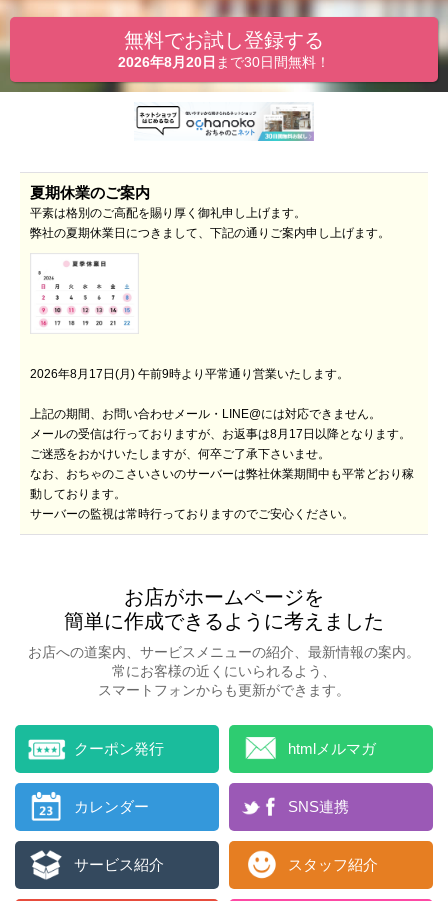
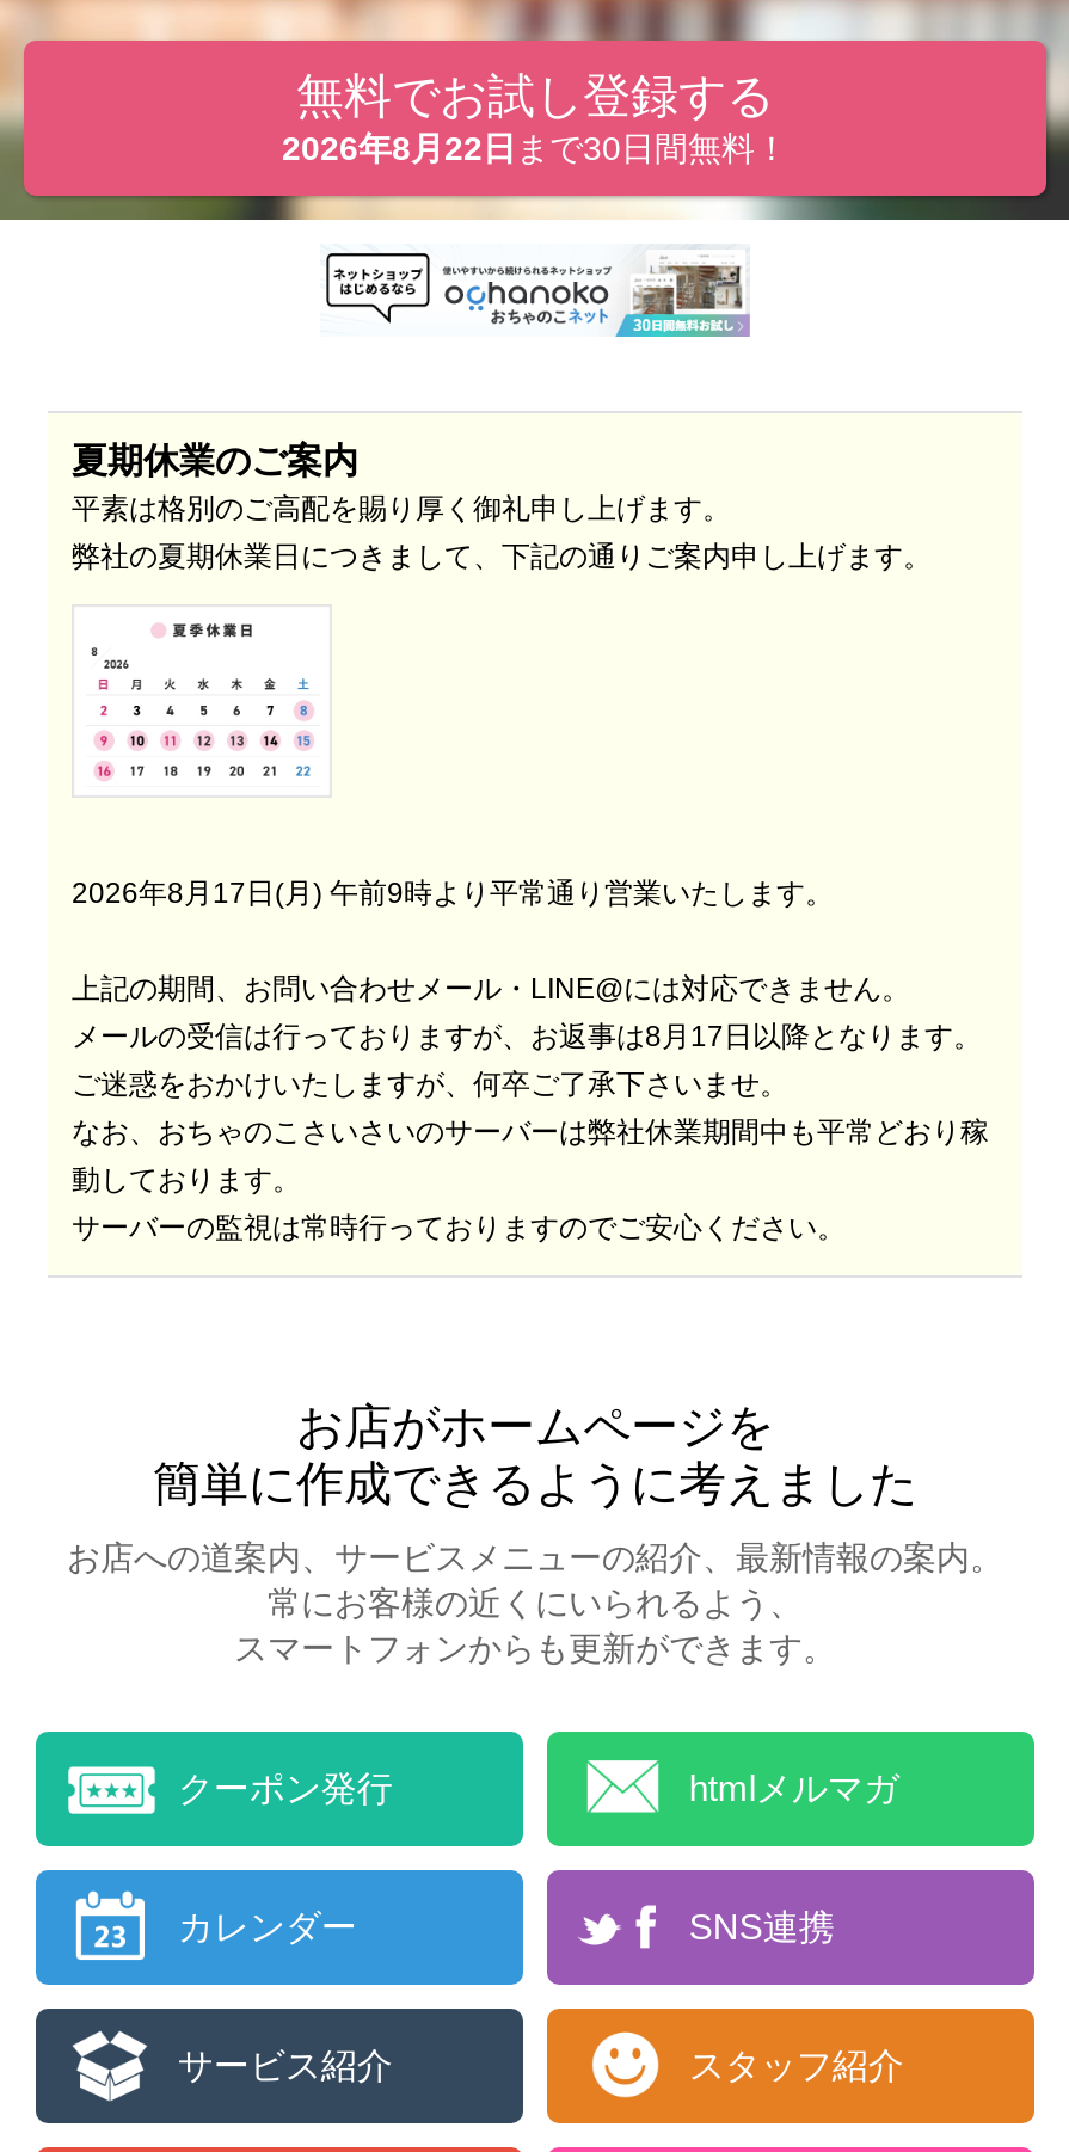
[118,54,330,70] 2026年8月20日まで30日間無料！ -> [282,130,788,168] 2026年8月22日まで30日間無料！

